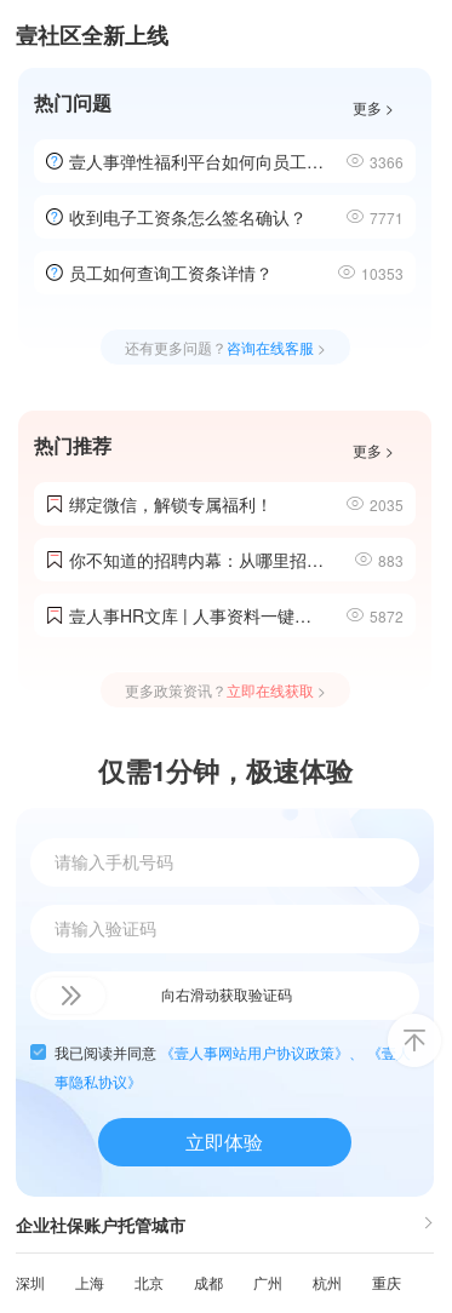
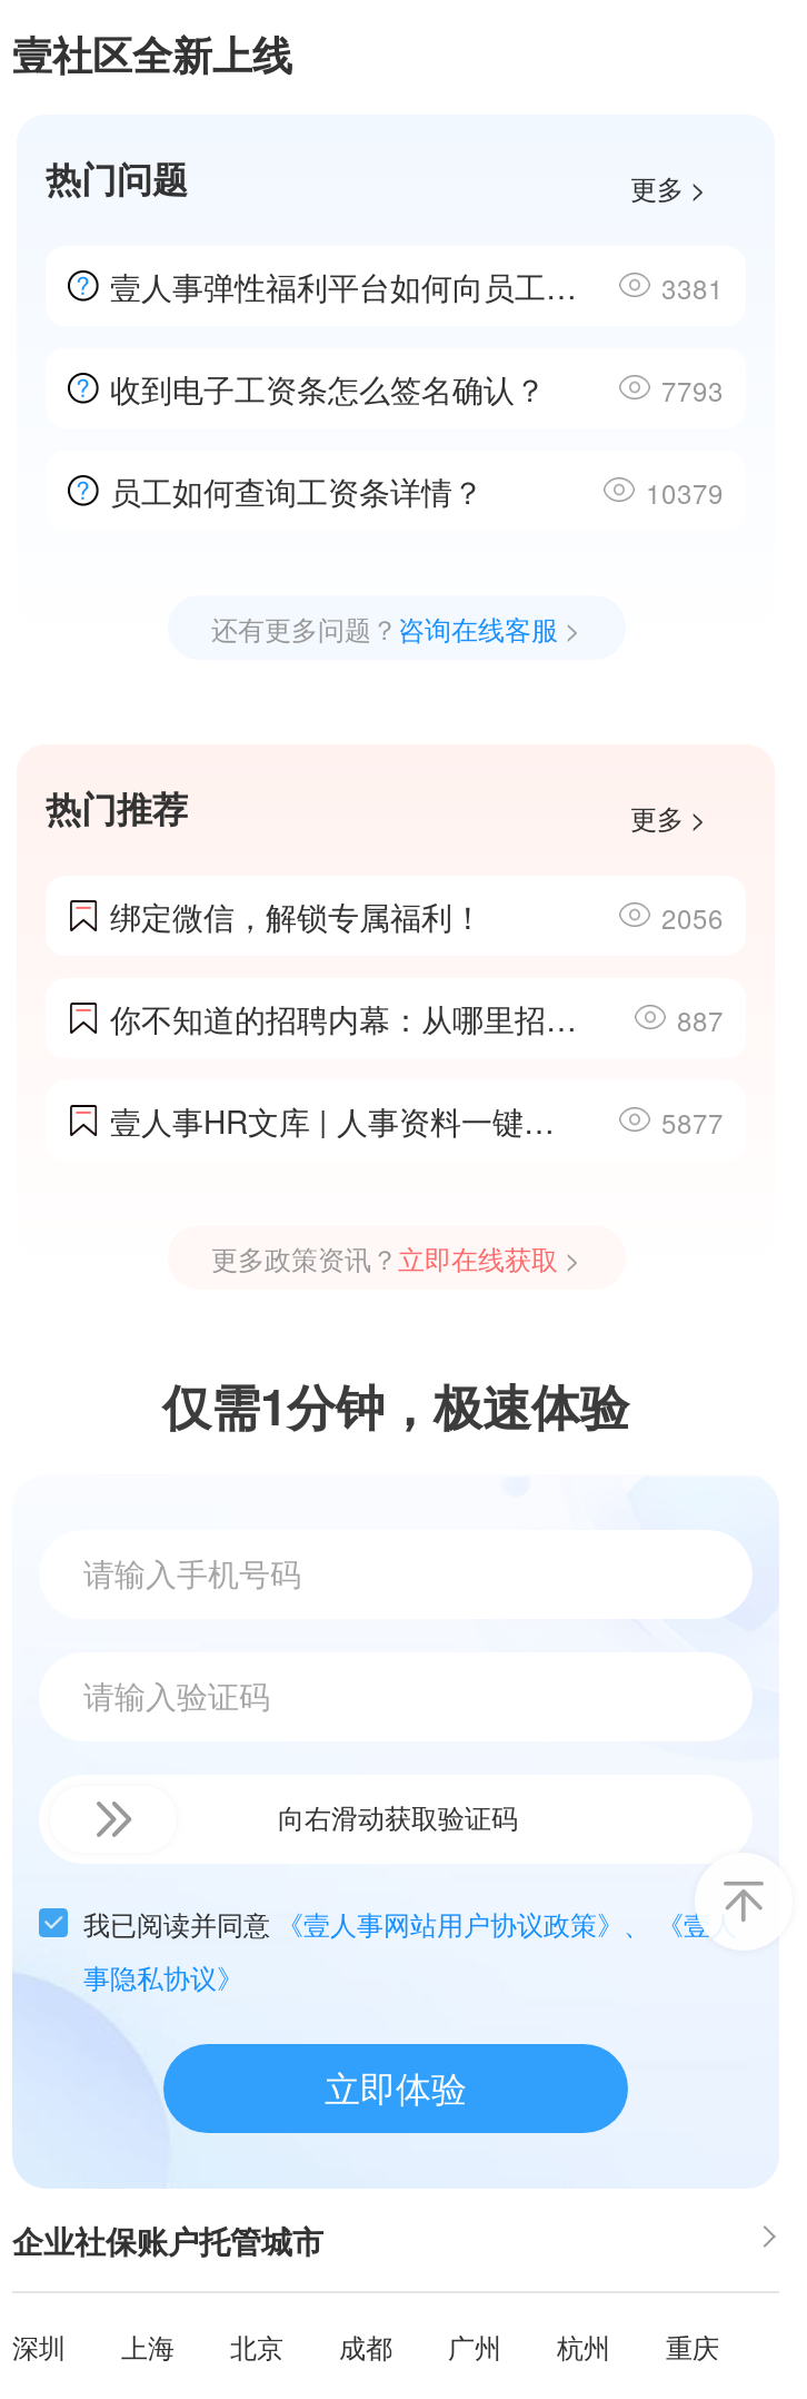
[370,151,404,172] 3366 -> [661,268,724,306] 3381
[370,207,404,228] 7771 -> [661,370,724,408] 7793
[361,263,404,283] 10353 -> [646,473,724,511] 10379
[370,494,404,515] 2035 -> [661,898,724,936] 2056
[378,550,404,570] 883 -> [677,1000,724,1038] 887
[370,606,404,626] 5872 -> [661,1102,724,1140] 5877

